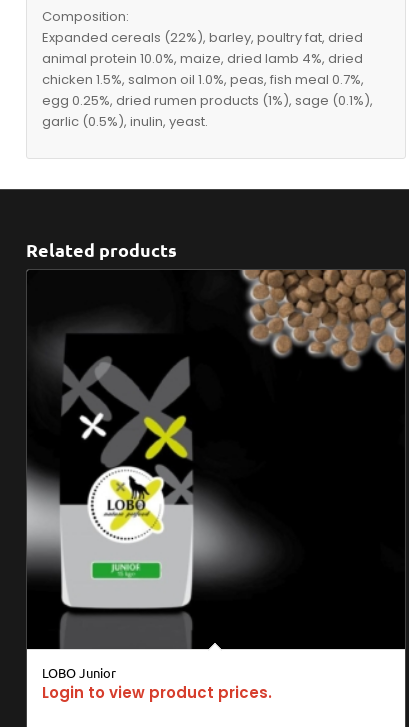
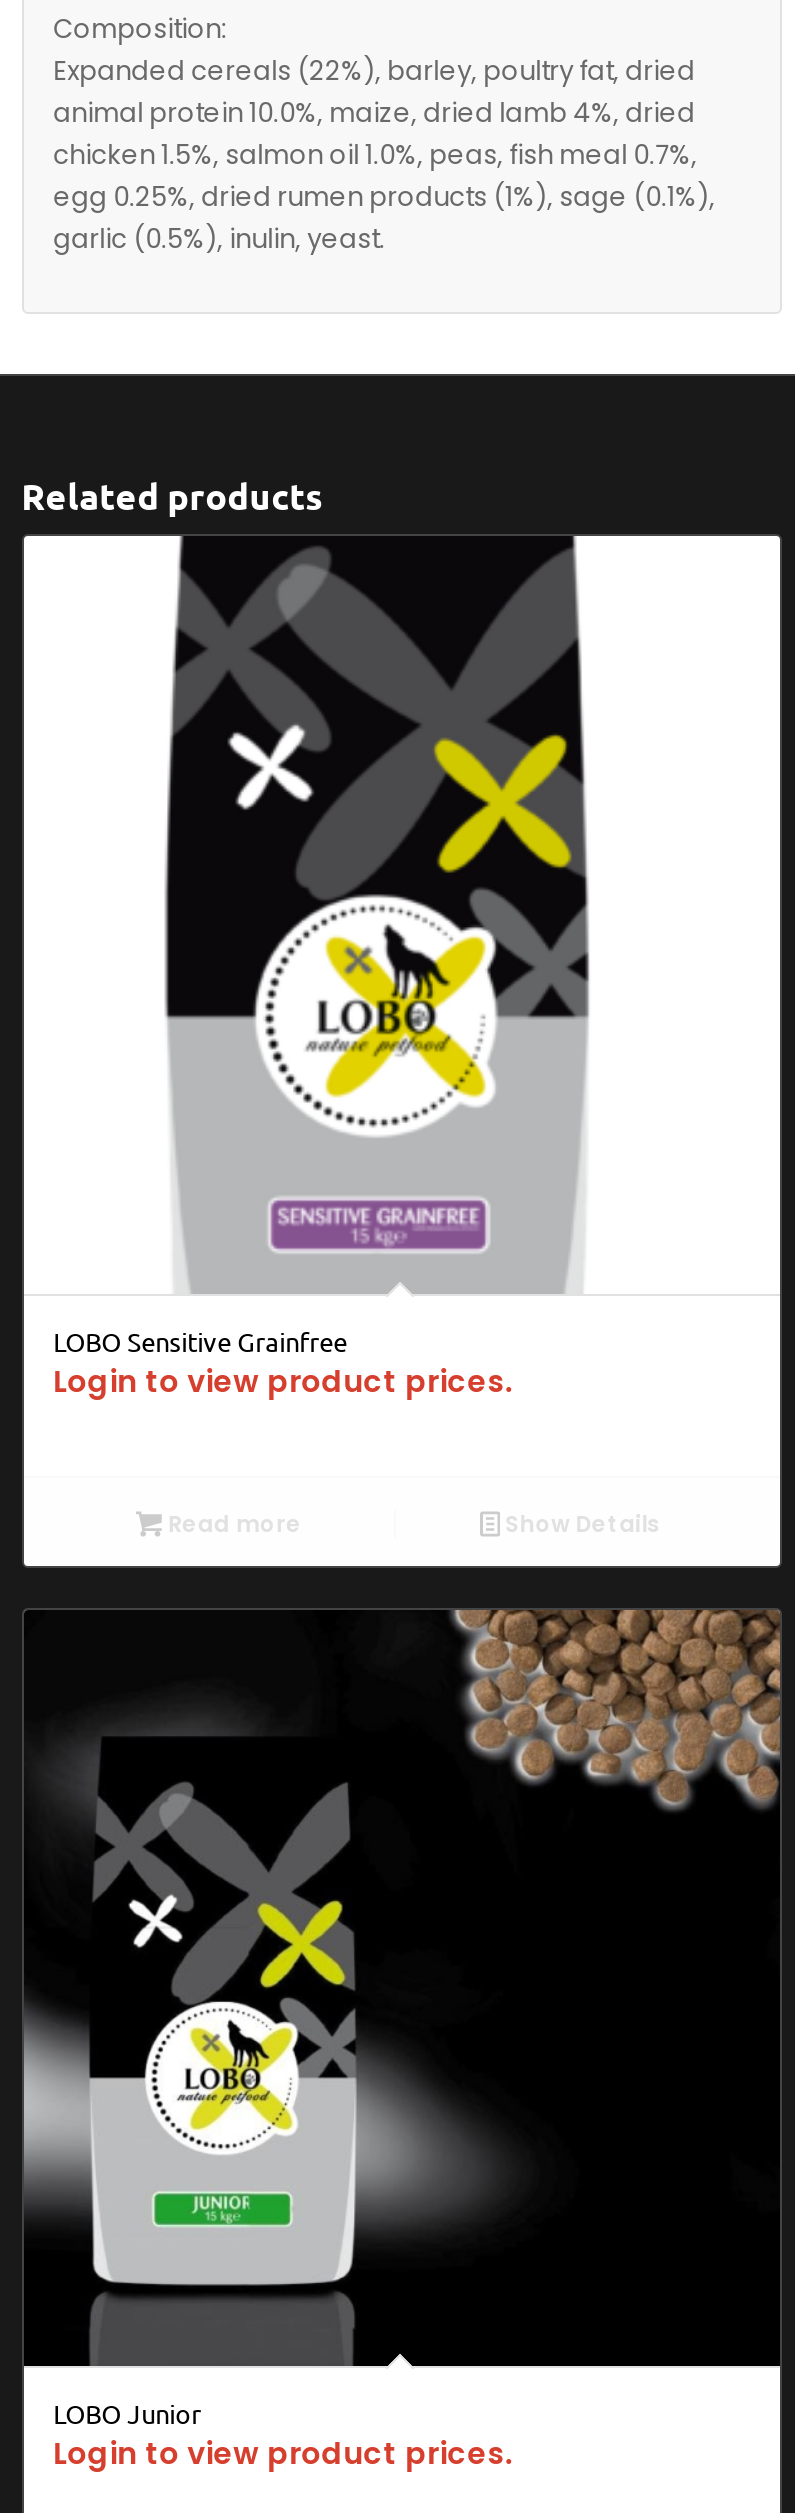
none -> [22,534,782,1401] [image] | LOBO Sensitive Grainfree | Login to view product prices.
none -> [162,1507,661,1539] Read more | Show Details

